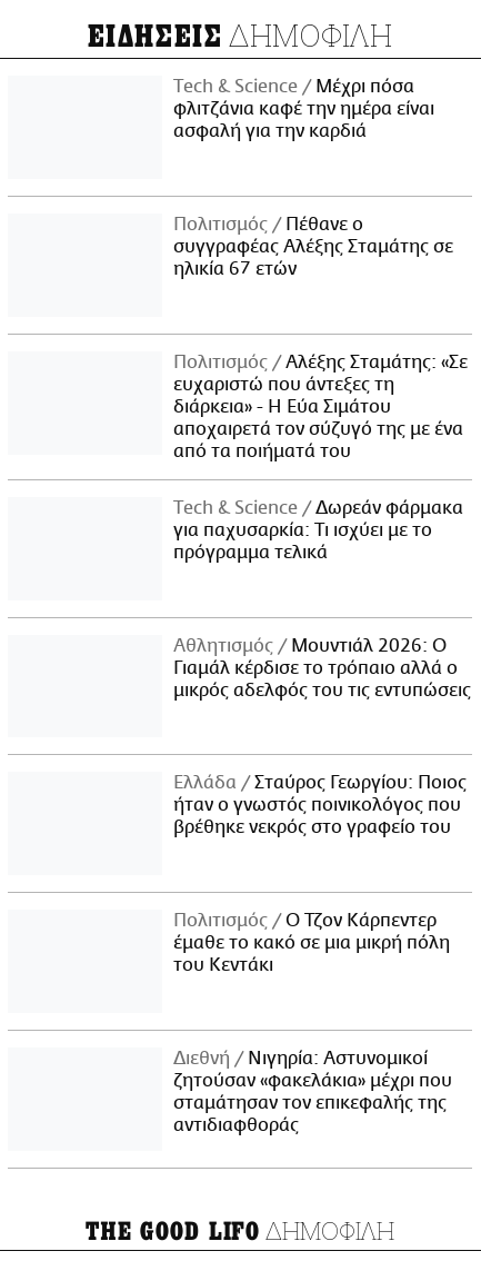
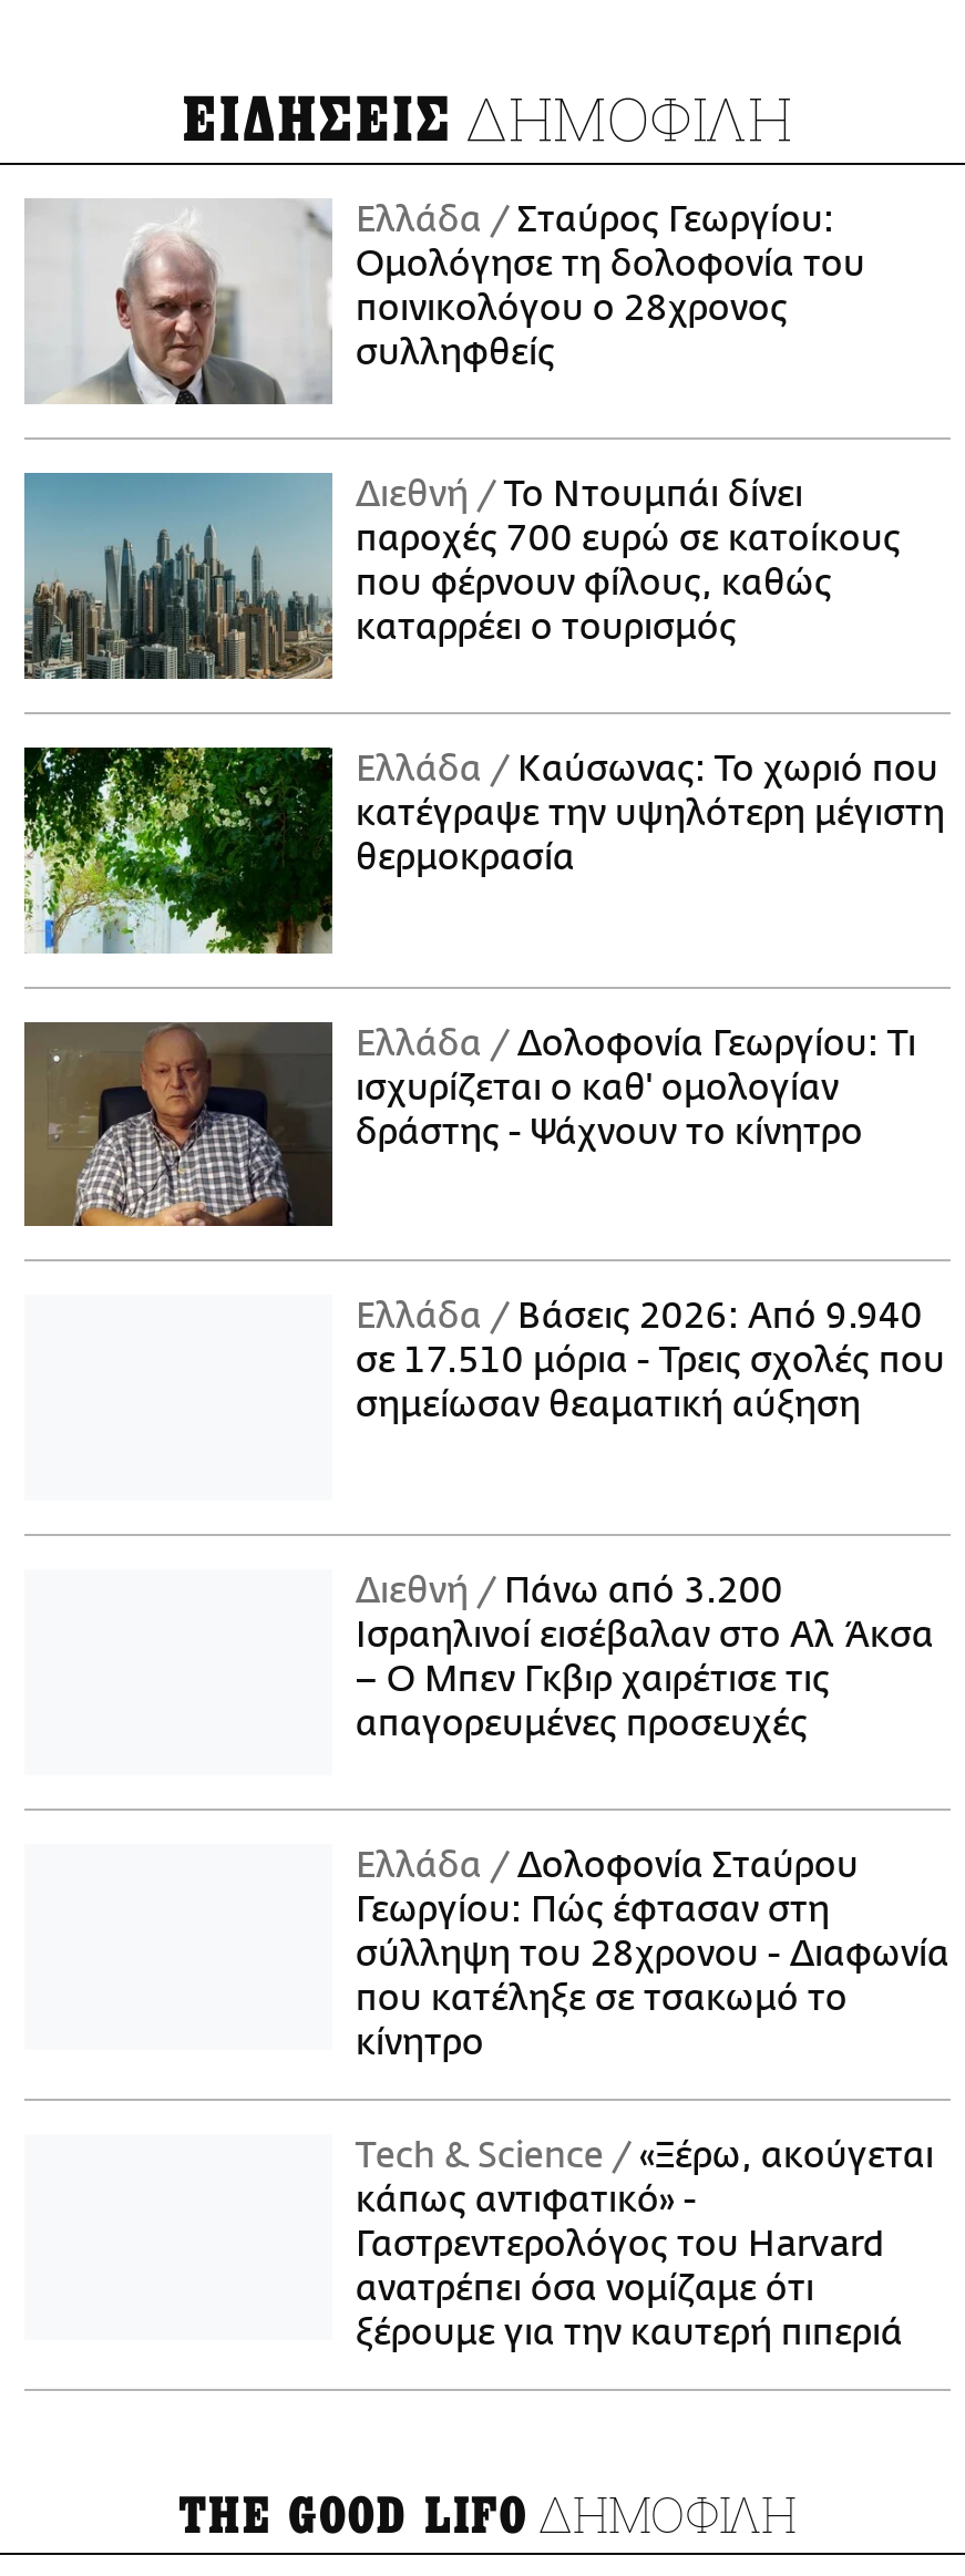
none -> [22,471,335,681] [image]
none -> [22,745,324,956] [image]
none -> [22,1022,335,1228] [image]
none -> [24,198,332,406] [image]
[174,77,435,141] Τech & Science Μέχρι πόσα | φλιτζάνια καφέ την ημέρα είναι | ασφαλή για την καρδιά -> [355,200,865,373] Ελλάδα Σταύρος Γεωργίου: | Ομολόγησε τη δολοφονία του | ποινικολόγου ο 28χρονος | συλληφθείς
[174,214,454,279] Πολιτισμός Πέθανε ο | συγγραφέας Αλέξης Σταμάτης σε | ηλικία 67 ετών -> [355,475,900,647] Διεθνή Το Ντουμπάι δίνει | παροχές 700 ευρώ σε κατοίκους | που φέρνουν φίλους, καθώς | καταρρέει ο τουρισμός
[174,352,468,461] Πολιτισμός Αλέξης Σταμάτης: «Σε | ευχαριστώ που άντεξες τη | διάρκεια» - Η Εύα Σιμάτου | αποχαιρετά τον σύζυγό της με ένα | από τα ποιήματά του -> [355,749,945,878] Ελλάδα Καύσωνας: Το χωριό που | κατέγραψε την υψηλότερη μέγιστη | θερμοκρασία
[174,498,464,562] Τech & Science Δωρεάν φάρμακα | για παχυσαρκία: Τι ισχύει με το | πρόγραμμα τελικά -> [355,1023,916,1152] Ελλάδα Δολοφονία Γεωργίου: Τι | ισχυρίζεται ο καθ' ομολογίαν | δράστης - Ψάχνουν το κίνητρο
[174,636,471,700] Αθλητισμός Μουντιάλ 2026: Ο | Γιαμάλ κέρδισε το τρόπαιο αλλά ο | μικρός αδελφός του τις εντυπώσεις -> [355,1298,945,1426] Ελλάδα Βάσεις 2026: Από 9.940 | σε 17.510 μόρια - Τρεις σχολές που | σημείωσαν θεαματική αύξηση
[174,773,467,838] Ελλάδα Σταύρος Γεωργίου: Ποιος | ήταν ο γνωστός ποινικολόγος που | βρέθηκε νεκρός στο γραφείο του -> [355,1572,934,1745] Διεθνή Πάνω από 3.200 | Ισραηλινοί εισέβαλαν στο Αλ Άκσα | – Ο Μπεν Γκβιρ χαιρέτισε τις | απαγορευμένες προσευχές
[174,911,450,976] Πολιτισμός Ο Τζον Κάρπεντερ | έμαθε το κακό σε μια μικρή πόλη | του Κεντάκι -> [355,1847,949,2064] Ελλάδα Δολοφονία Σταύρου | Γεωργίου: Πώς έφτασαν στη | σύλληψη του 28χρονου - Διαφωνία | που κατέληξε σε τσακωμό το | κίνητρο
[174,1049,452,1136] Διεθνή Νιγηρία: Αστυνομικοί | ζητούσαν «φακελάκια» μέχρι που | σταμάτησαν τον επικεφαλής της | αντιδιαφθοράς -> [355,2137,934,2354] Τech & Science «Ξέρω, ακούγεται | κάπως αντιφατικό» - | Γαστρεντερολόγος του Harvard | ανατρέπει όσα νομίζαμε ότι | ξέρουμε για την καυτερή πιπεριά

